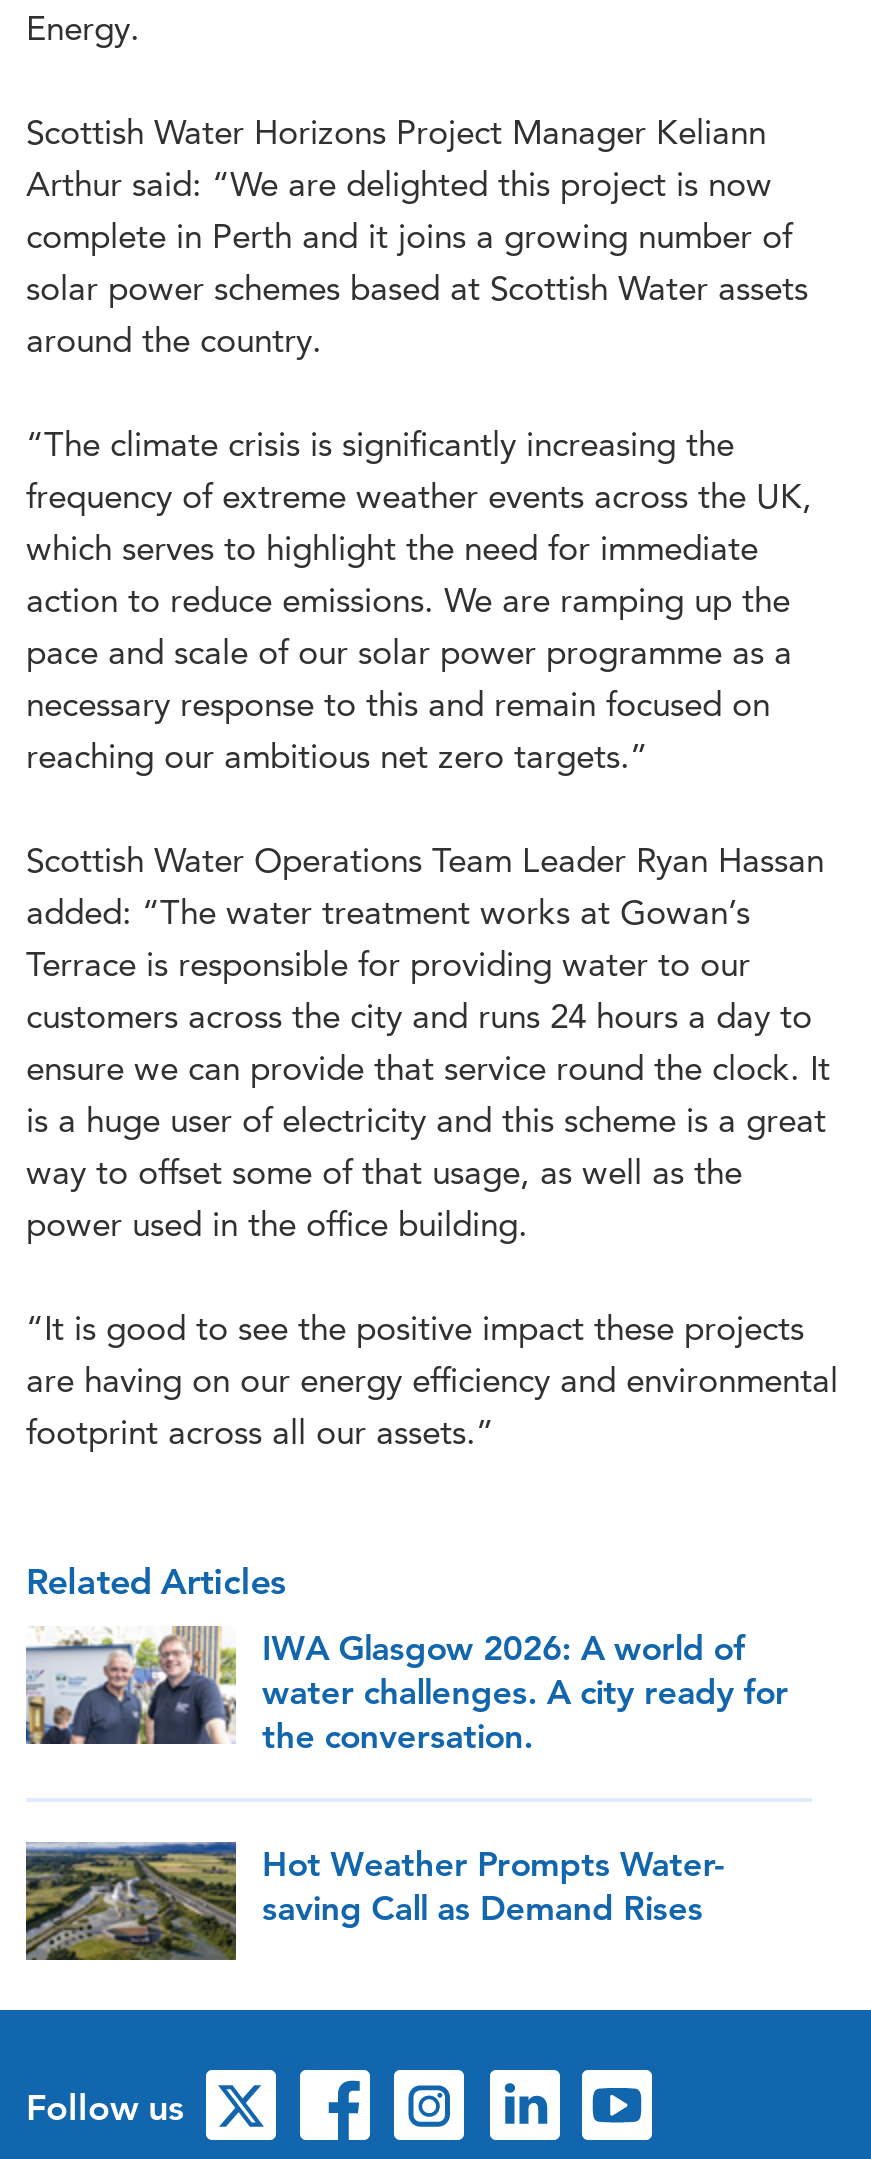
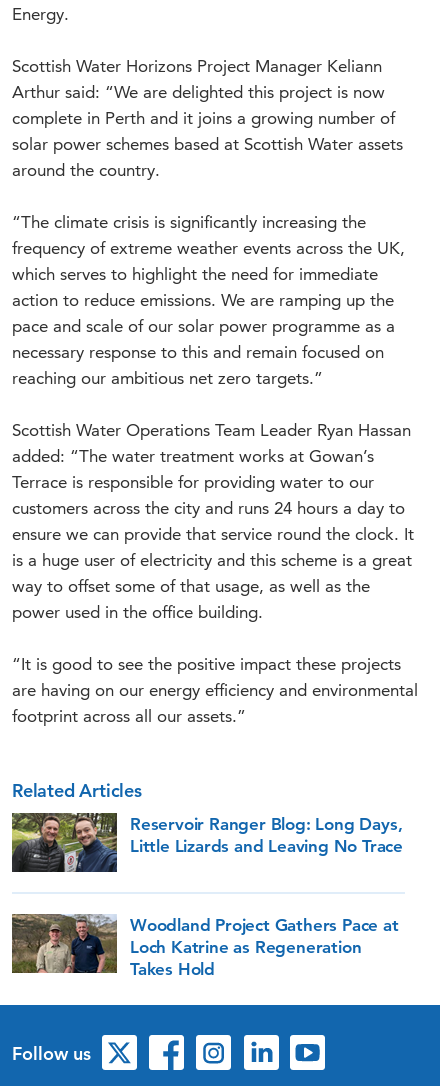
[24,1626,788,1755] [image] | IWA Glasgow 2026: A world of | water challenges. A city ready for | the conversation. -> [11,812,403,873] [image] | Reservoir Ranger Blog: Long Days, | Little Lizards and Leaving No Trace
[24,1828,724,1962] [image] | Hot Weather Prompts Water- | saving Call as Demand Rises -> [11,913,399,980] [image] | Woodland Project Gathers Pace at | Loch Katrine as Regeneration | Takes Hold

